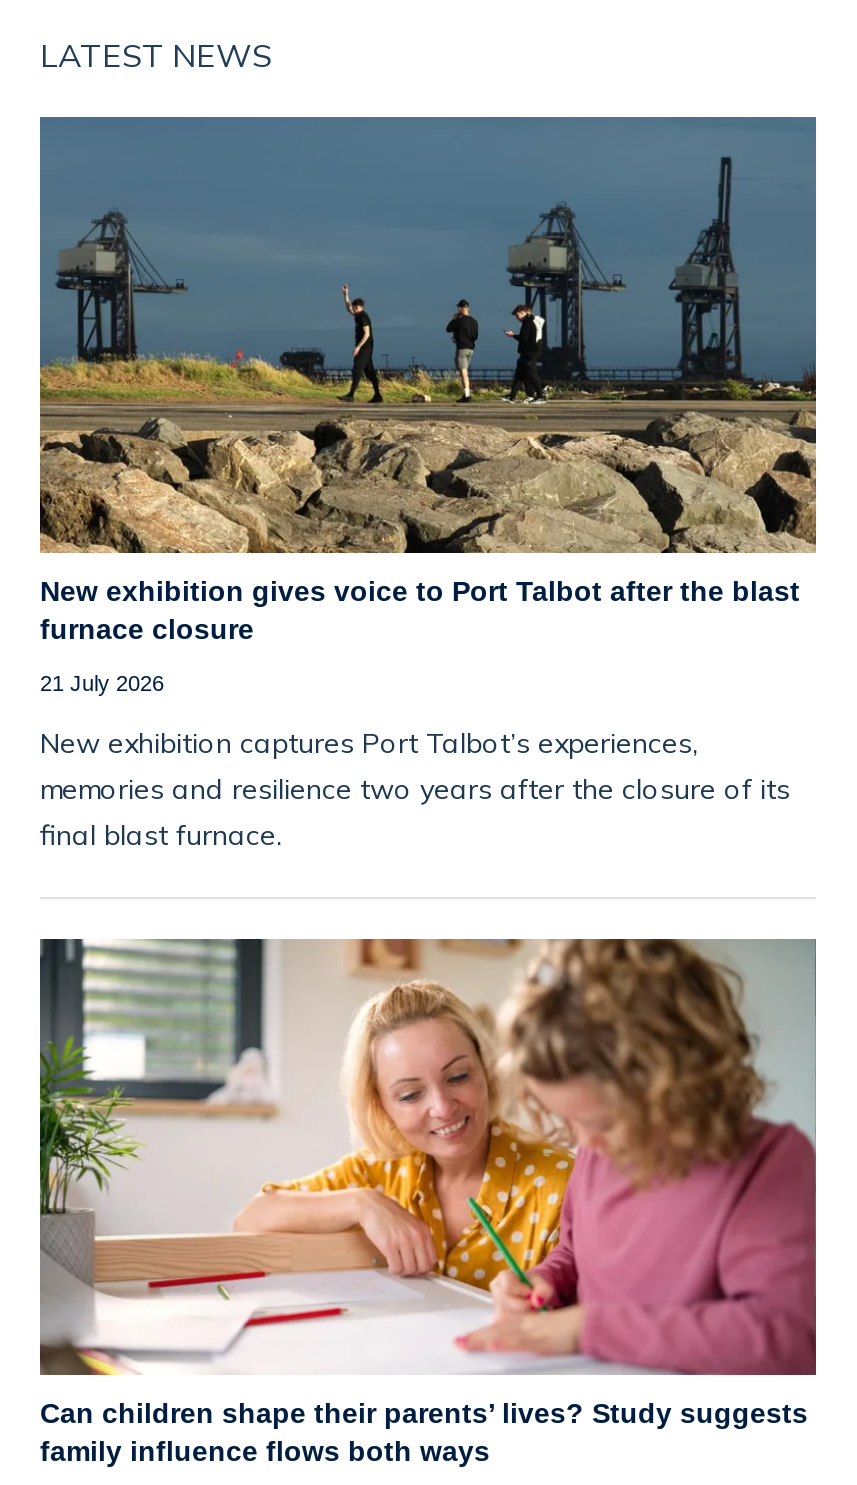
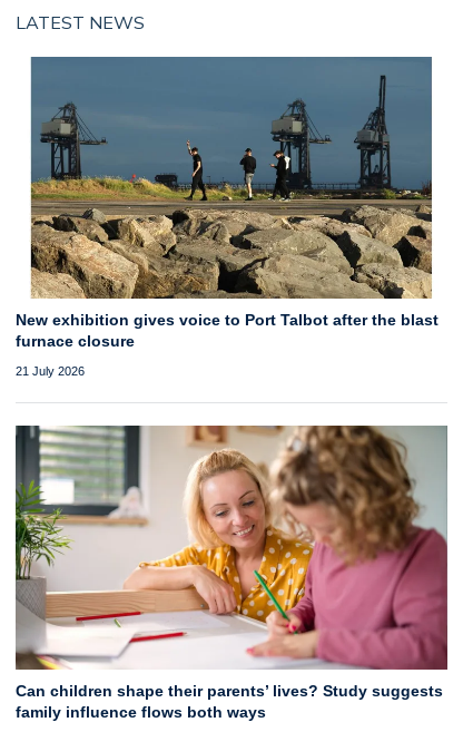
[38,115,818,555] [image] -> [16,57,447,300] [image]
[40,725,790,851] New exhibition captures Port Talbot’s experiences, | memories and resilience two years after the closure of its | final blast furnace. -> none

